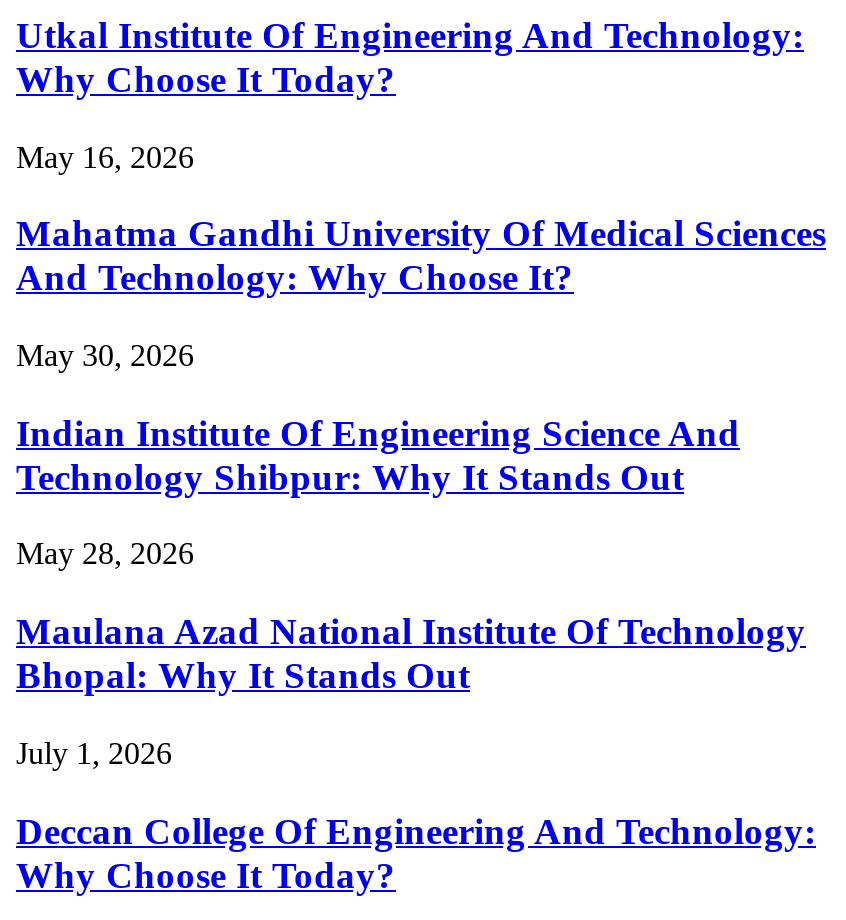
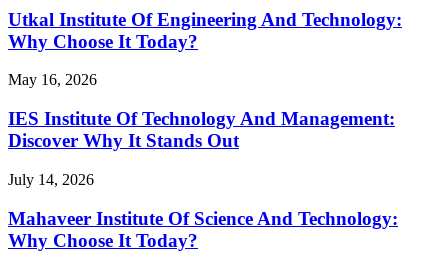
[16,212,826,851] Mahatma Gandhi University Of Medical Sciences | And Technology: Why Choose It? | May 30, 2026 | Indian Institute Of Engineering Science And | Technology Shibpur: Why It Stands Out | May 28, 2026 | Maulana Azad National Institute Of Technology | Bhopal: Why It Stands Out | July 1, 2026 | Deccan College Of Engineering And Technology: -> [8,108,398,228] IES Institute Of Technology And Management: | Discover Why It Stands Out | July 14, 2026 | Mahaveer Institute Of Science And Technology:

